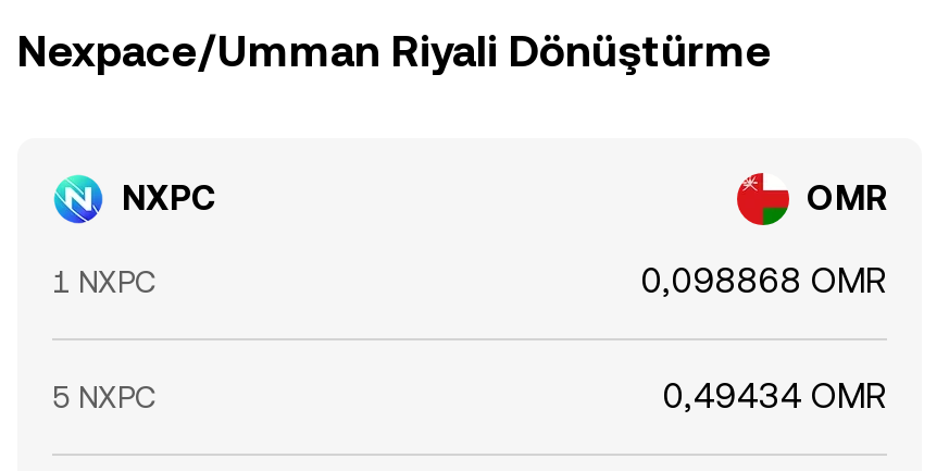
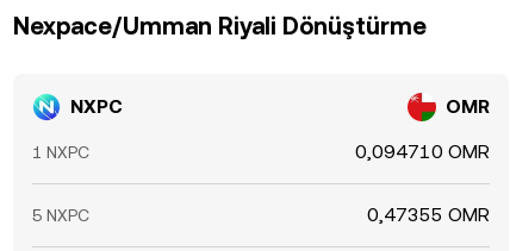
[641,260,887,301] 0,098868 OMR -> [355,140,490,163] 0,094710 OMR
[663,375,887,417] 0,49434 OMR -> [367,203,490,226] 0,47355 OMR

